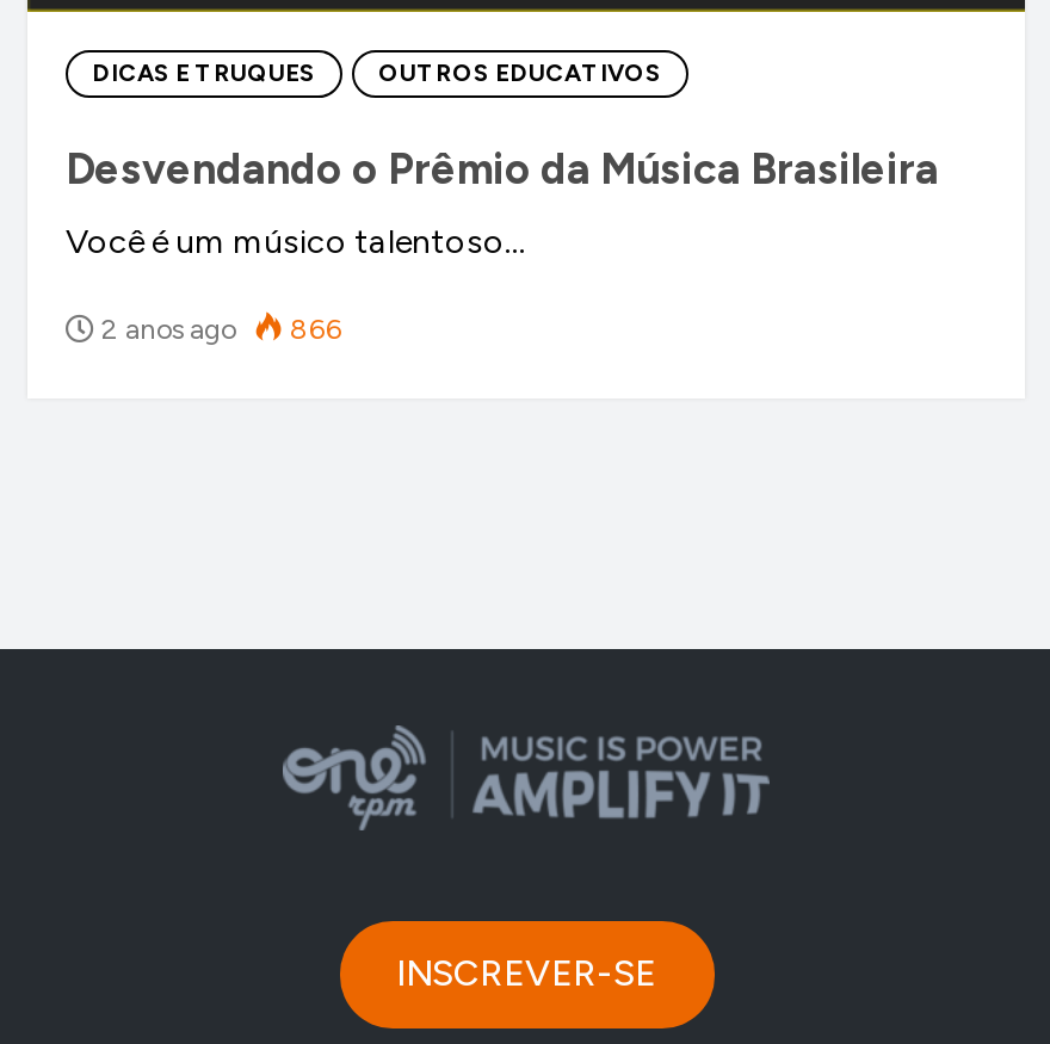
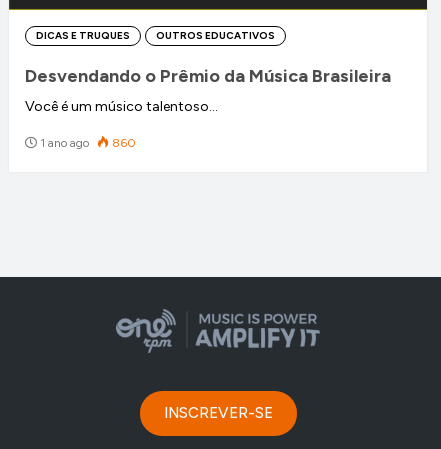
[101,312,235,346] 2 anos ago -> [40,136,89,150] 1 ano ago
[283,312,342,346] 866 -> [109,136,136,150] 860

